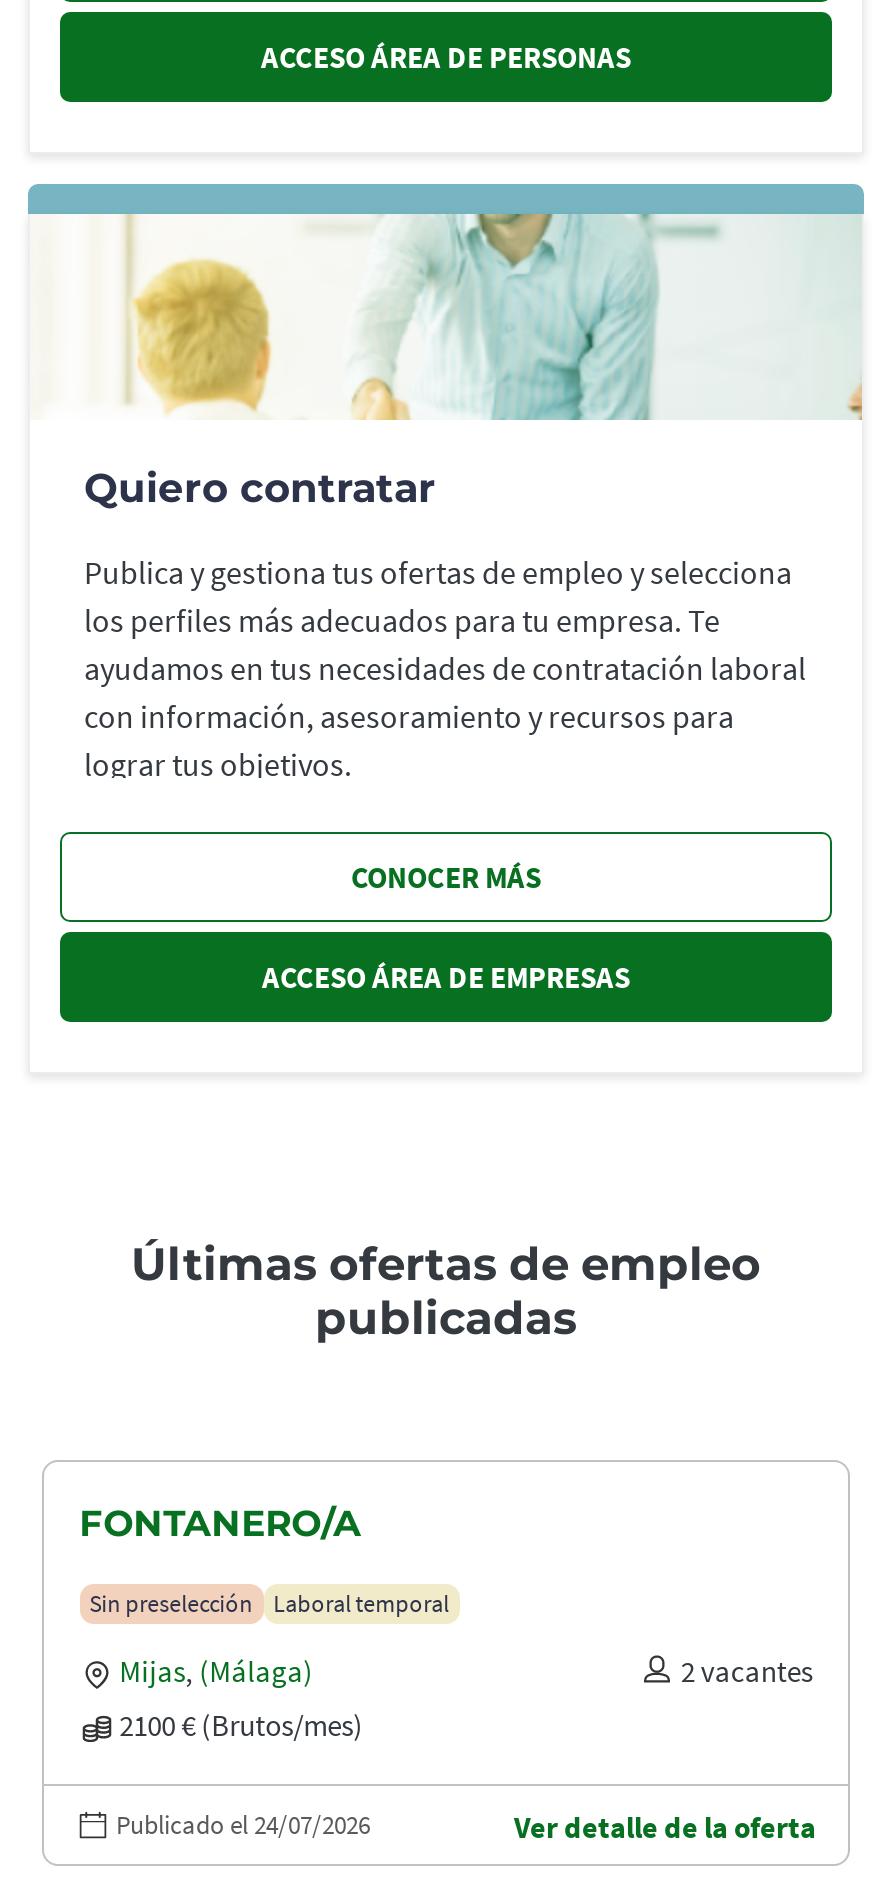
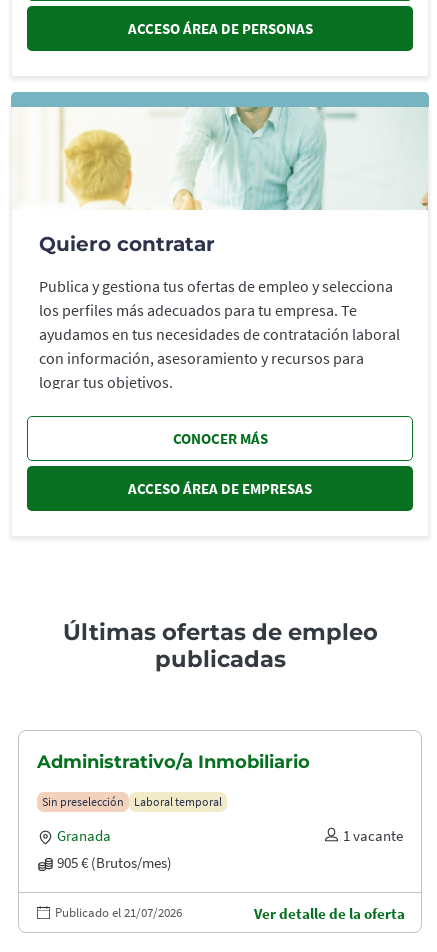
[79,1501,361,1545] FONTANERO/A -> [37,751,310,773] Administrativo/a Inmobiliario
[119,1651,813,1743] Mijas, (Málaga) | 2 vacantes | 2100 € (Brutos/mes) -> [57,826,403,872] Granada | 1 vacante | 905 € (Brutos/mes)
[116,1807,370,1841] Publicado el 24/07/2026 -> [55,904,182,921] Publicado el 21/07/2026

